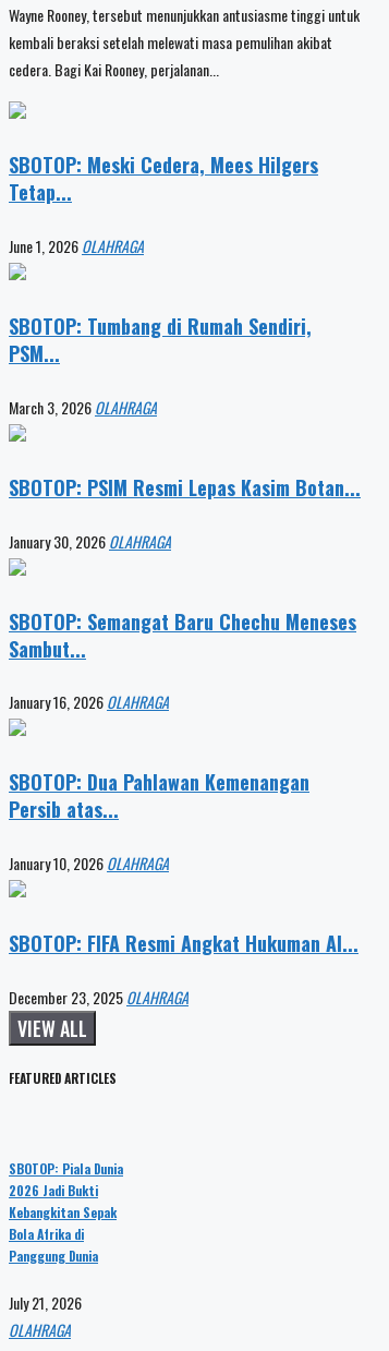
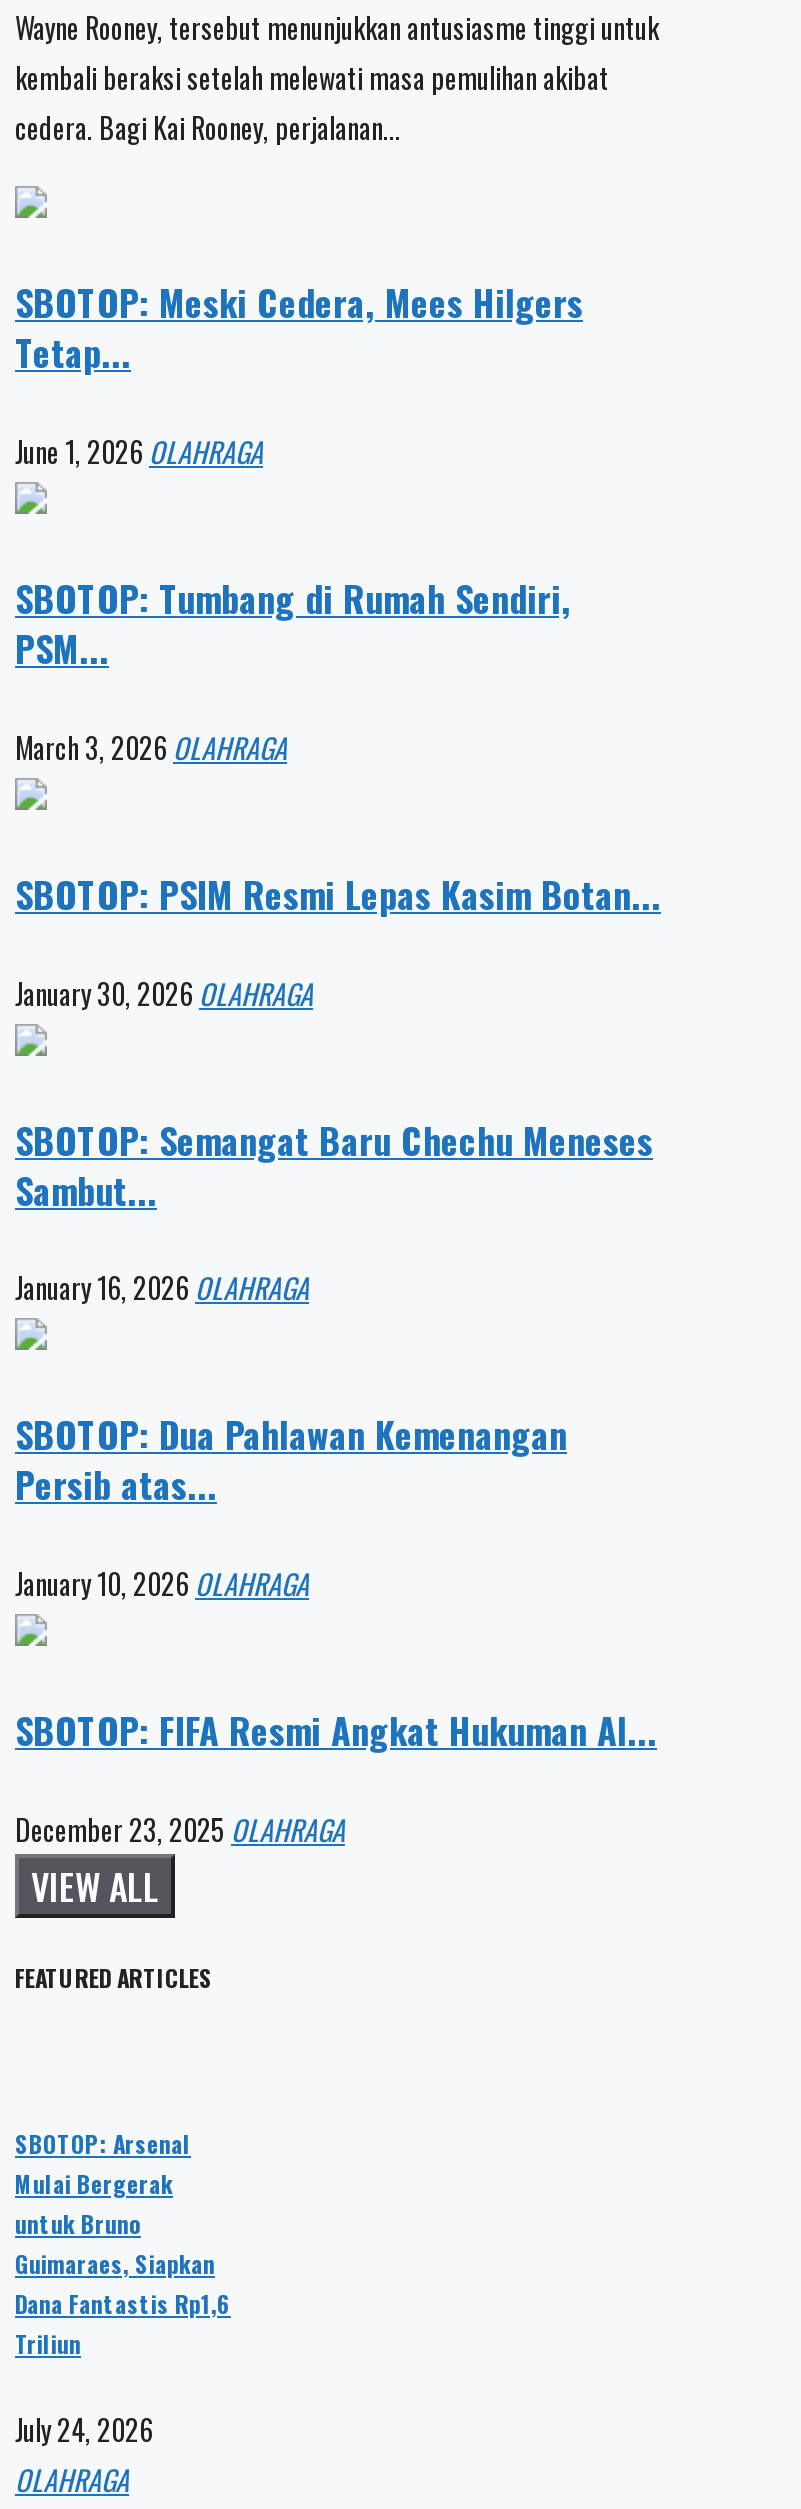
[9,1160,123,1265] SBOTOP: Piala Dunia | 2026 Jadi Bukti | Kebangkitan Sepak | Bola Afrika di | Panggung Dunia -> [15,2127,231,2361] SBOTOP: Arsenal | Mulai Bergerak | untuk Bruno | Guimaraes, Siapkan | Dana Fantastis Rp1,6 | Triliun
[9,1291,82,1314] July 21, 2026 -> [15,2408,153,2450] July 24, 2026

